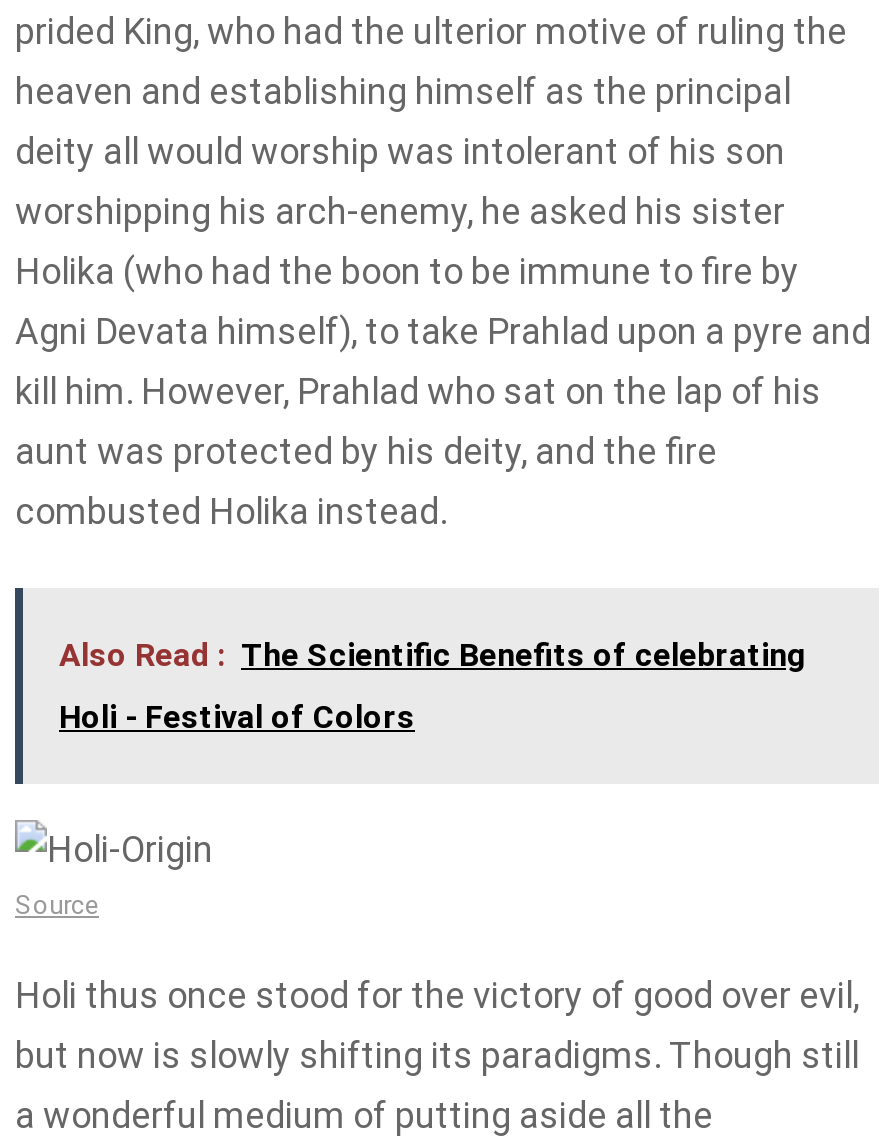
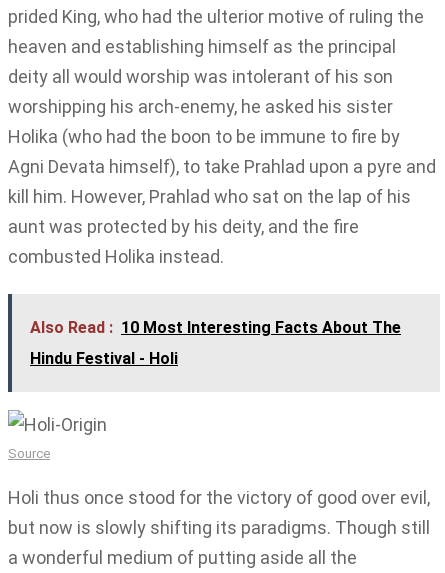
[59,635,807,673] Also Read : The Scientific Benefits of celebrating -> [30,318,401,337] Also Read : 10 Most Interesting Facts About The
[59,697,415,735] Holi - Festival of Colors -> [30,349,178,368] Hindu Festival - Holi

